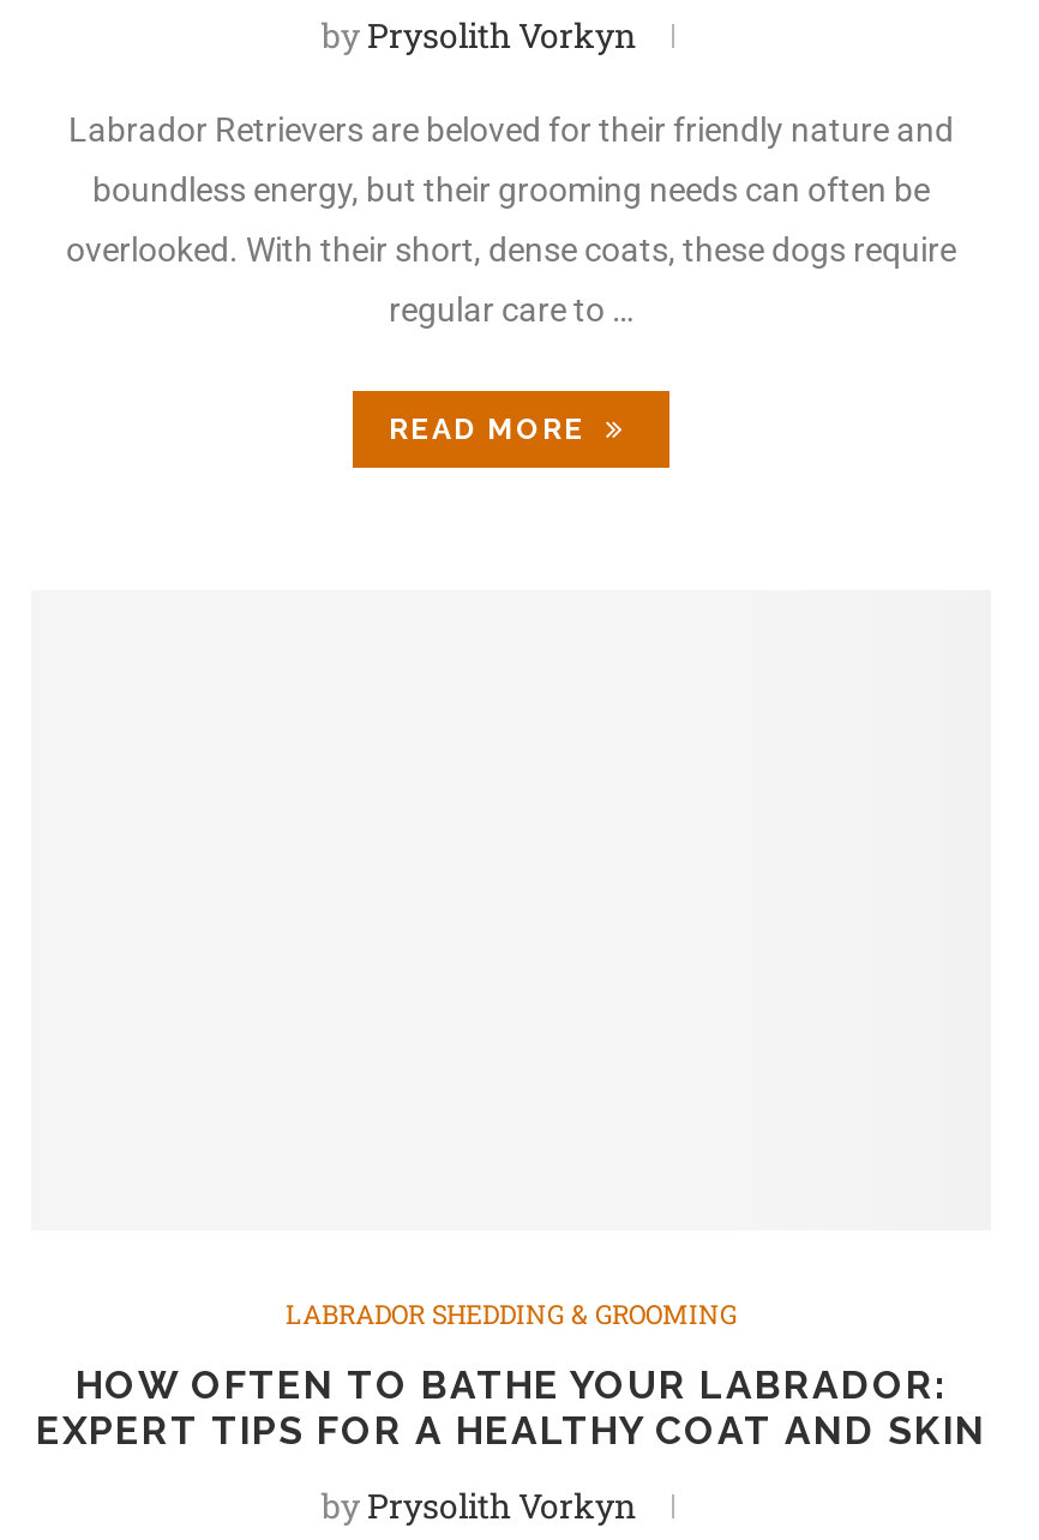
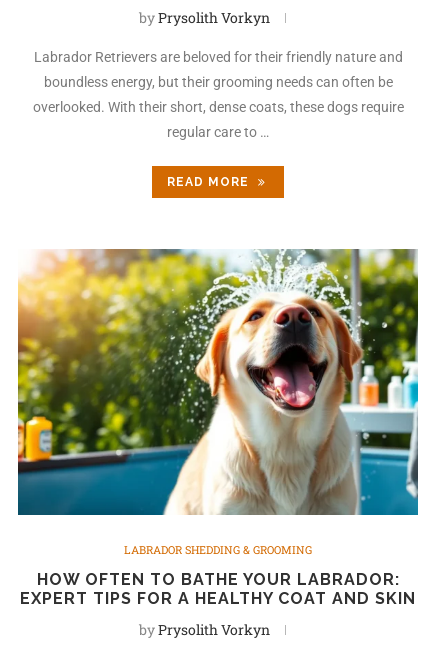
none -> [17,248,419,516] [image]

